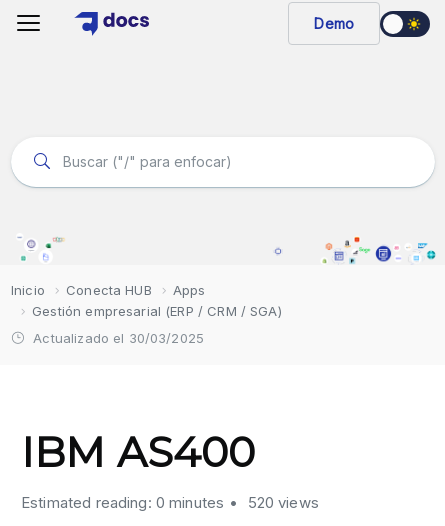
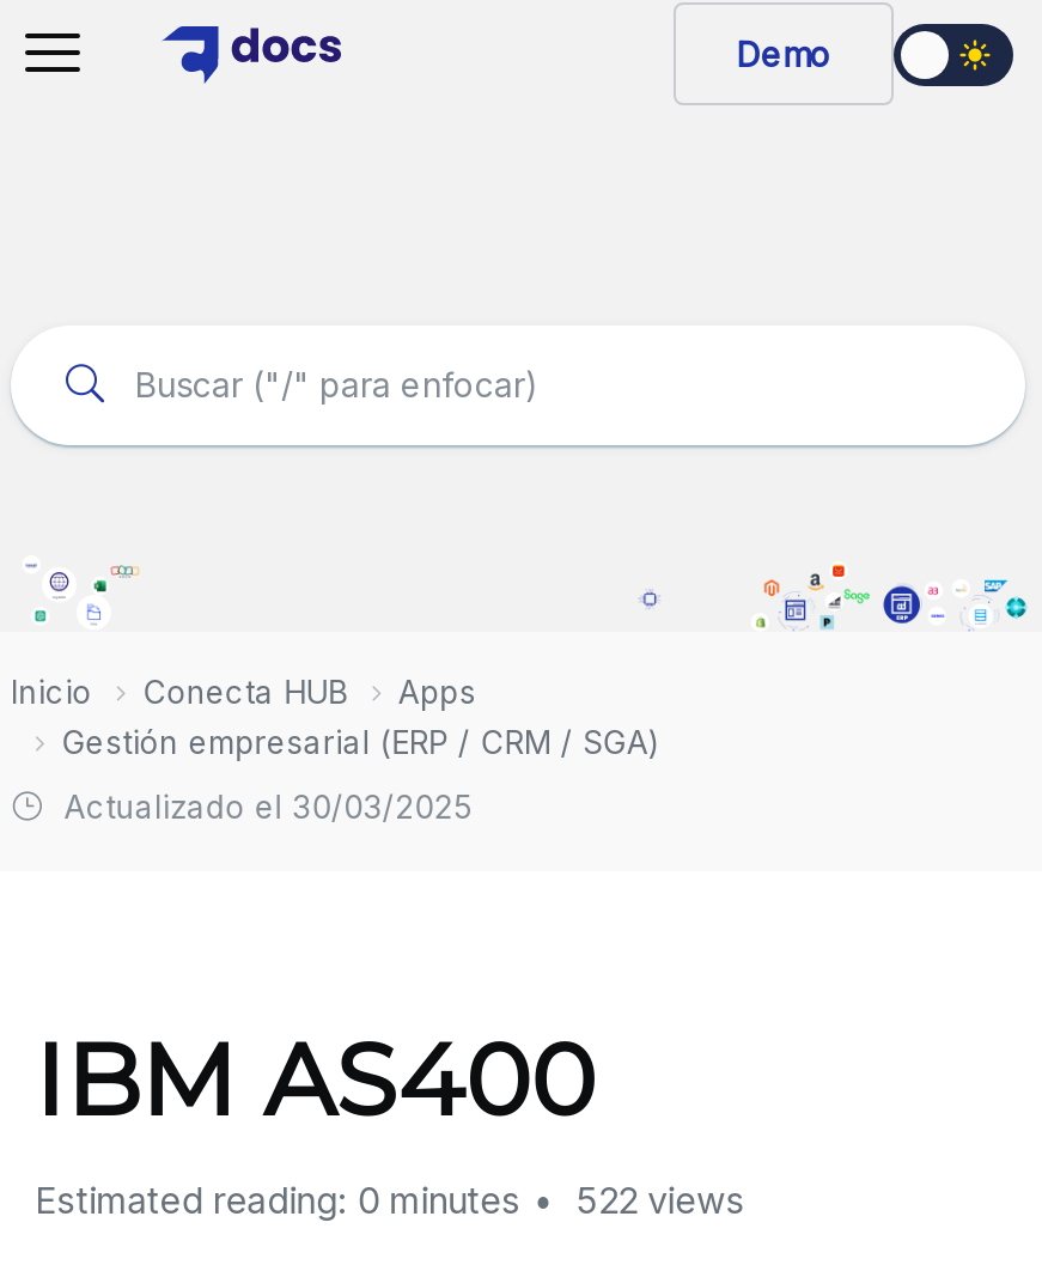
[21,493,319,512] Estimated reading: 0 minutes 520 views -> [35,1178,745,1223] Estimated reading: 0 minutes 522 views

